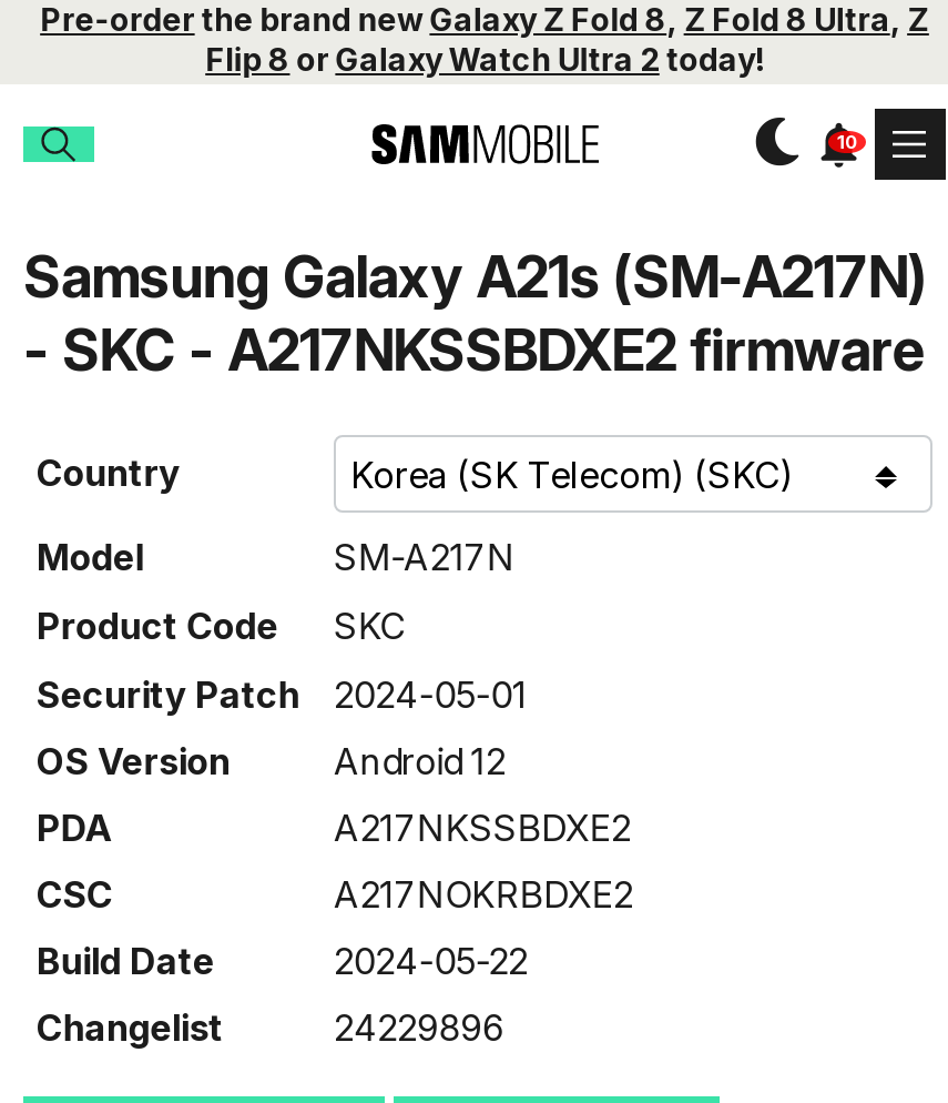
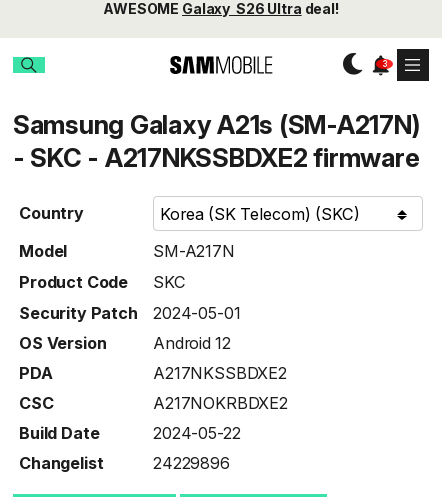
[40,0,929,78] Pre-order the brand new Galaxy Z Fold 8, Z Fold 8 Ultra, Z | Flip 8 or Galaxy Watch Ultra 2 today! -> [103,0,339,17] AWESOME Galaxy S26 Ultra deal!

